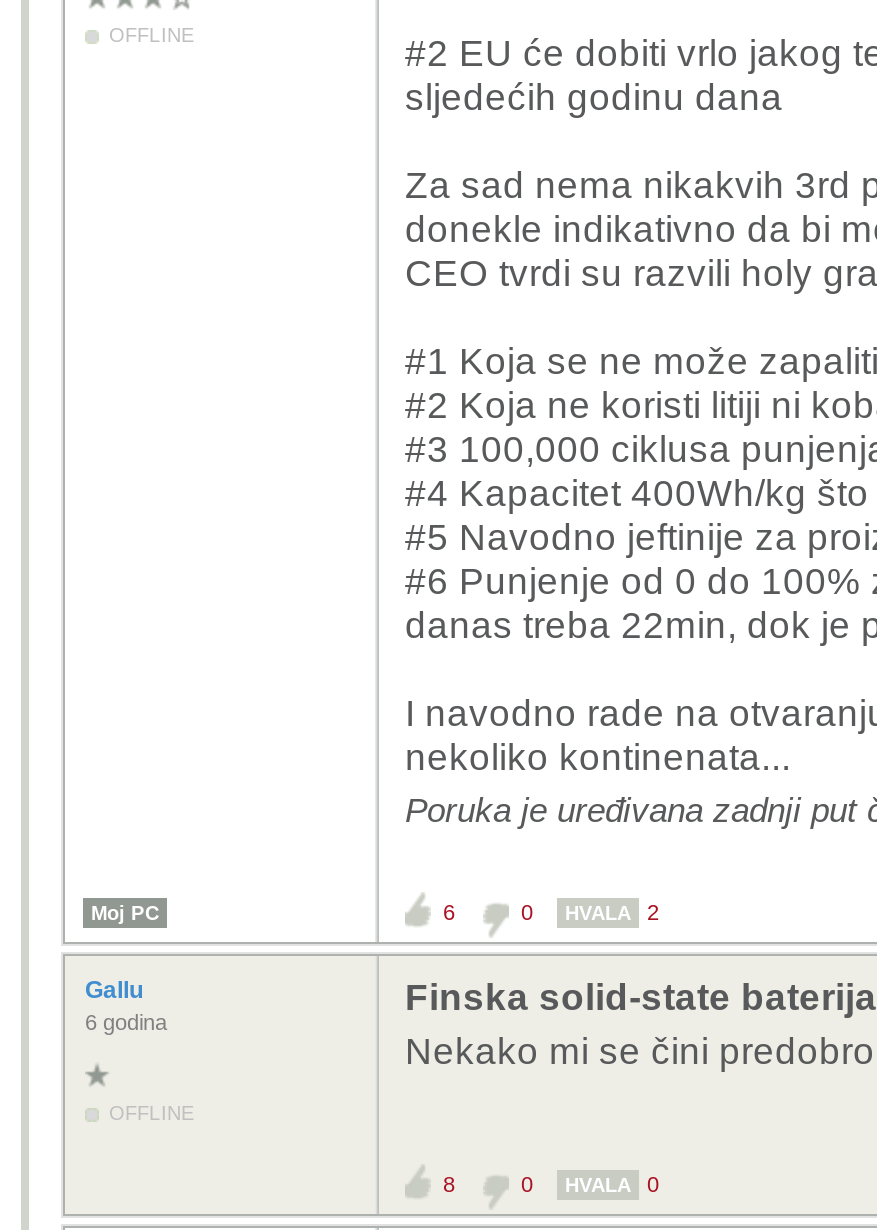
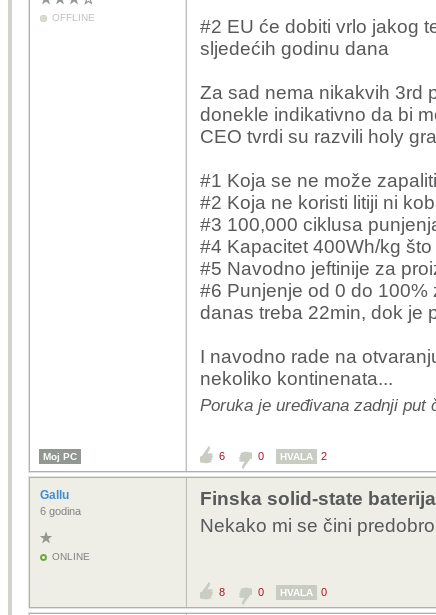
[109,1102,195,1124] OFFLINE -> [52,551,90,562] ONLINE

